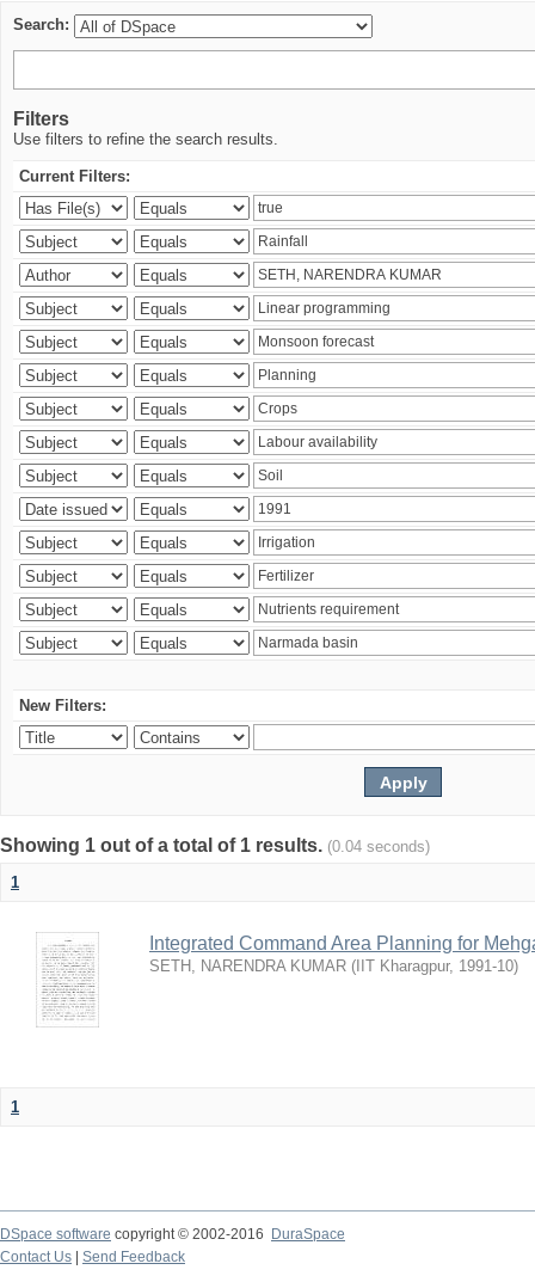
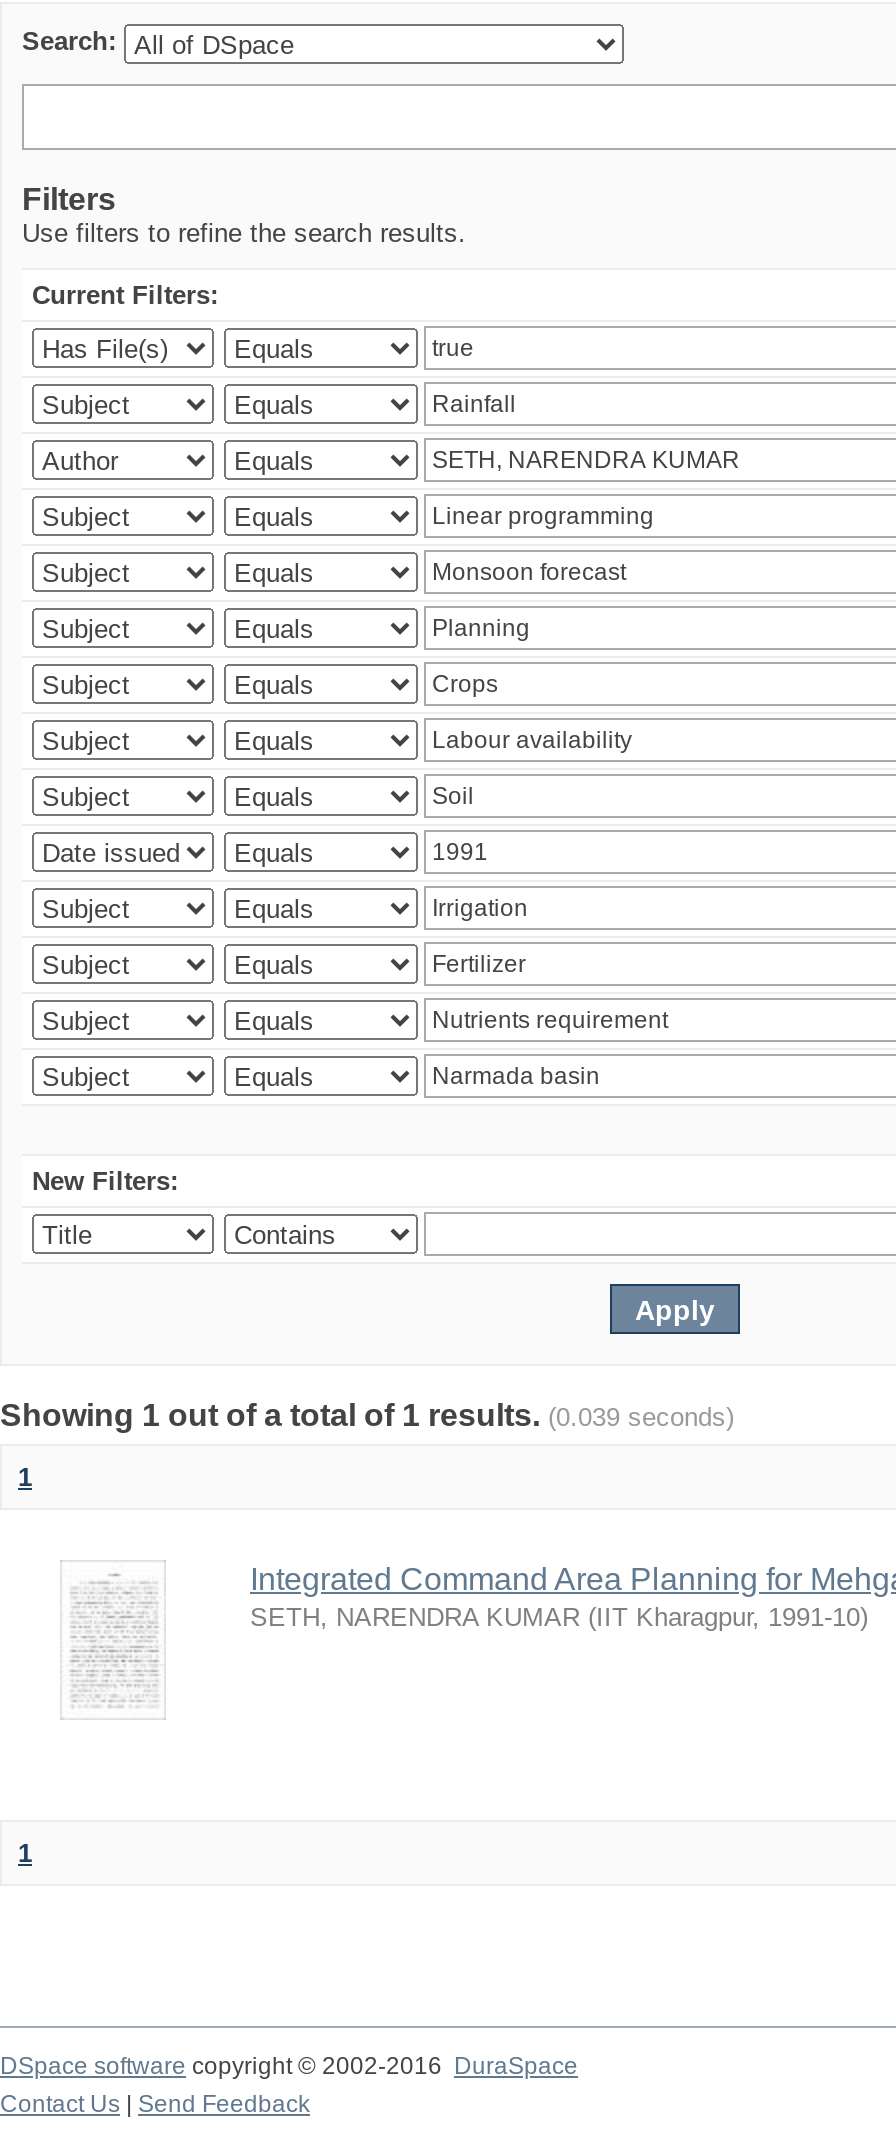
[0,835,430,855] Showing 1 out of a total of 1 results. (0.04 seconds) -> [0,1398,734,1432] Showing 1 out of a total of 1 results. (0.039 seconds)

